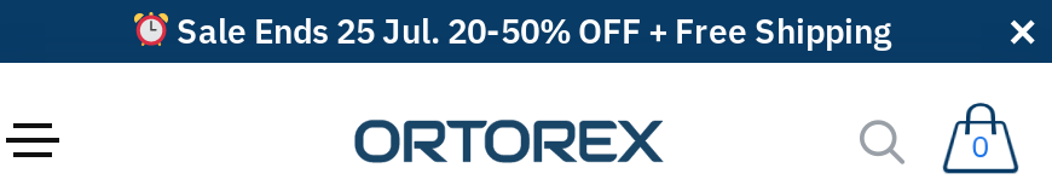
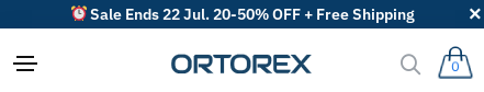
[169,10,892,53] Sale Ends 25 Jul. 20-50% OFF + Free Shipping -> [87,4,415,24] Sale Ends 22 Jul. 20-50% OFF + Free Shipping

